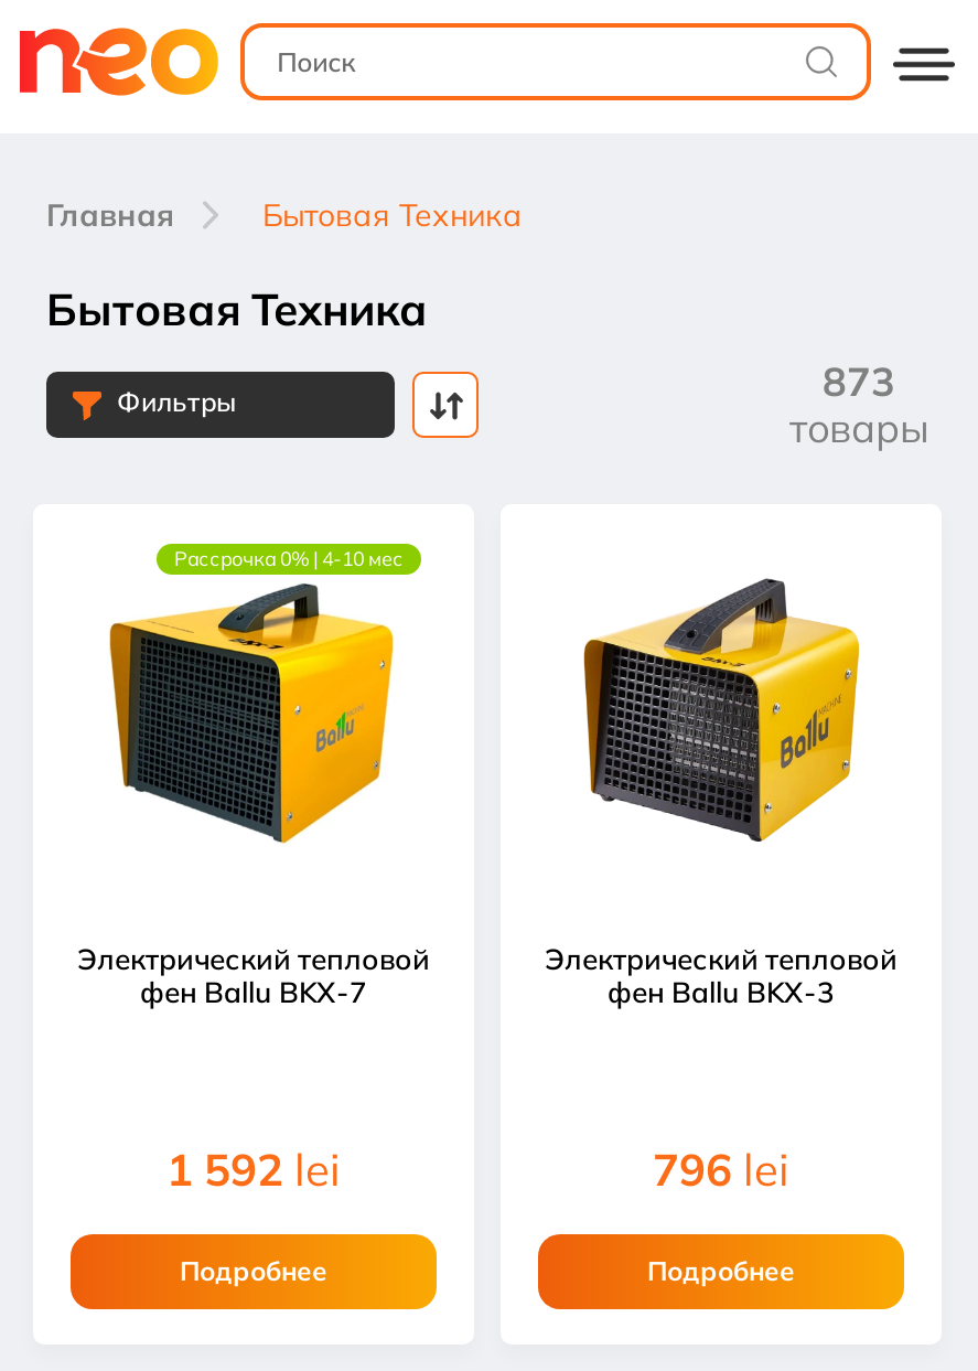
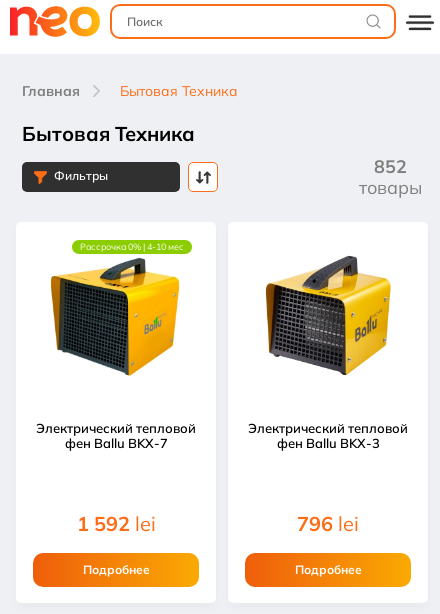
[823,356,895,407] 873 -> [374,155,407,178] 852

